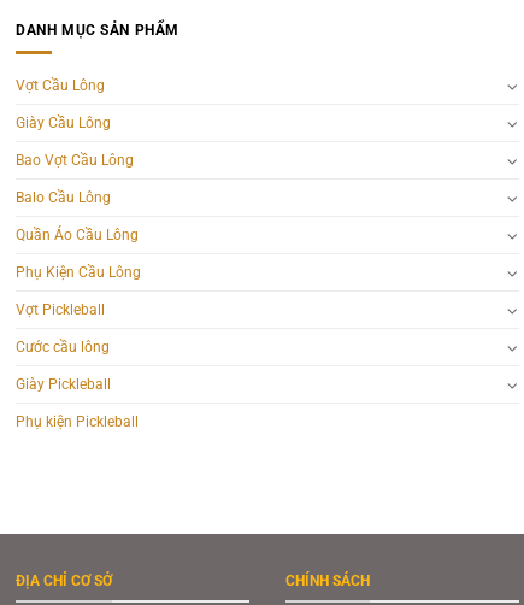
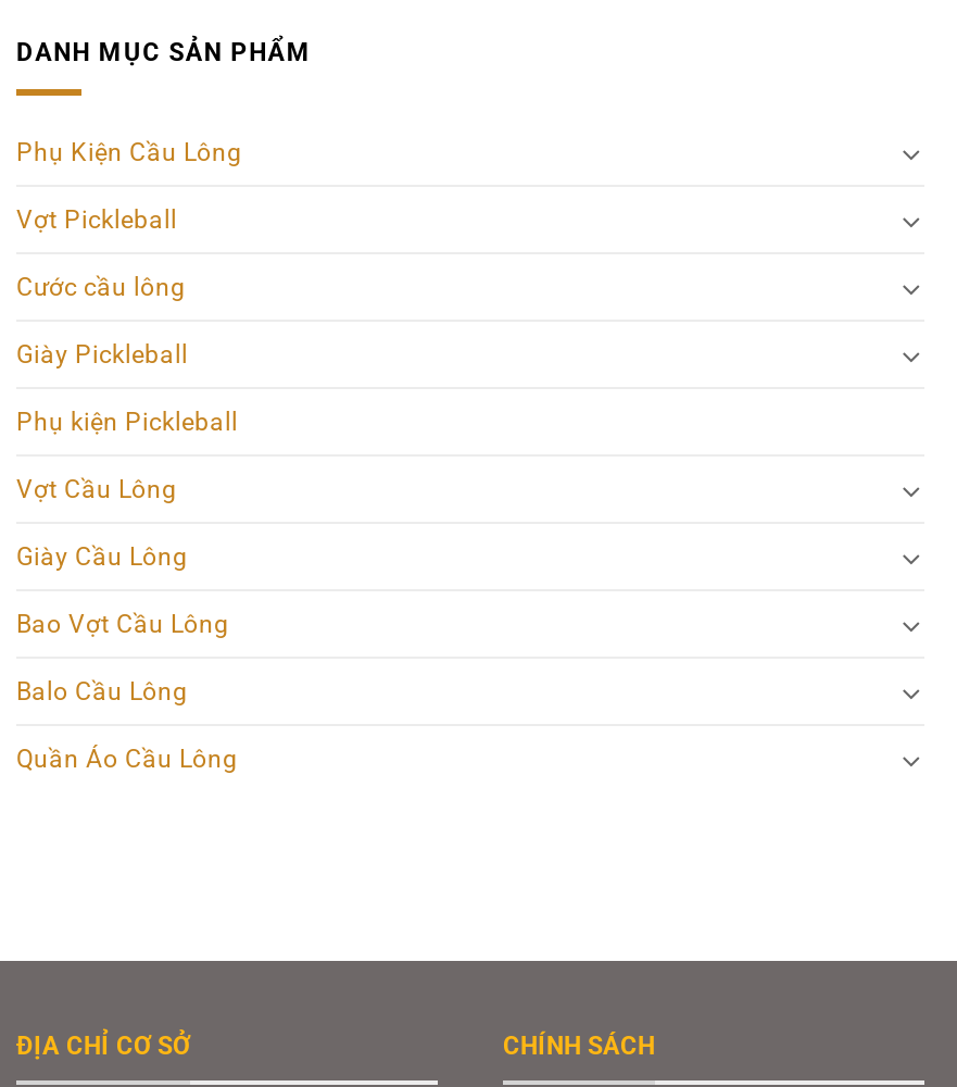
moved [16,78,139,244] -> [16,475,238,775]: Vợt Cầu Lông | Giày Cầu Lông | Bao Vợt Cầu Lông | Balo Cầu Lông | Quần Áo Cầu Lông
moved [16,265,141,431] -> [16,138,242,438]: Phụ Kiện Cầu Lông | Vợt Pickleball | Cước cầu lông | Giày Pickleball | Phụ kiện Pickleball

